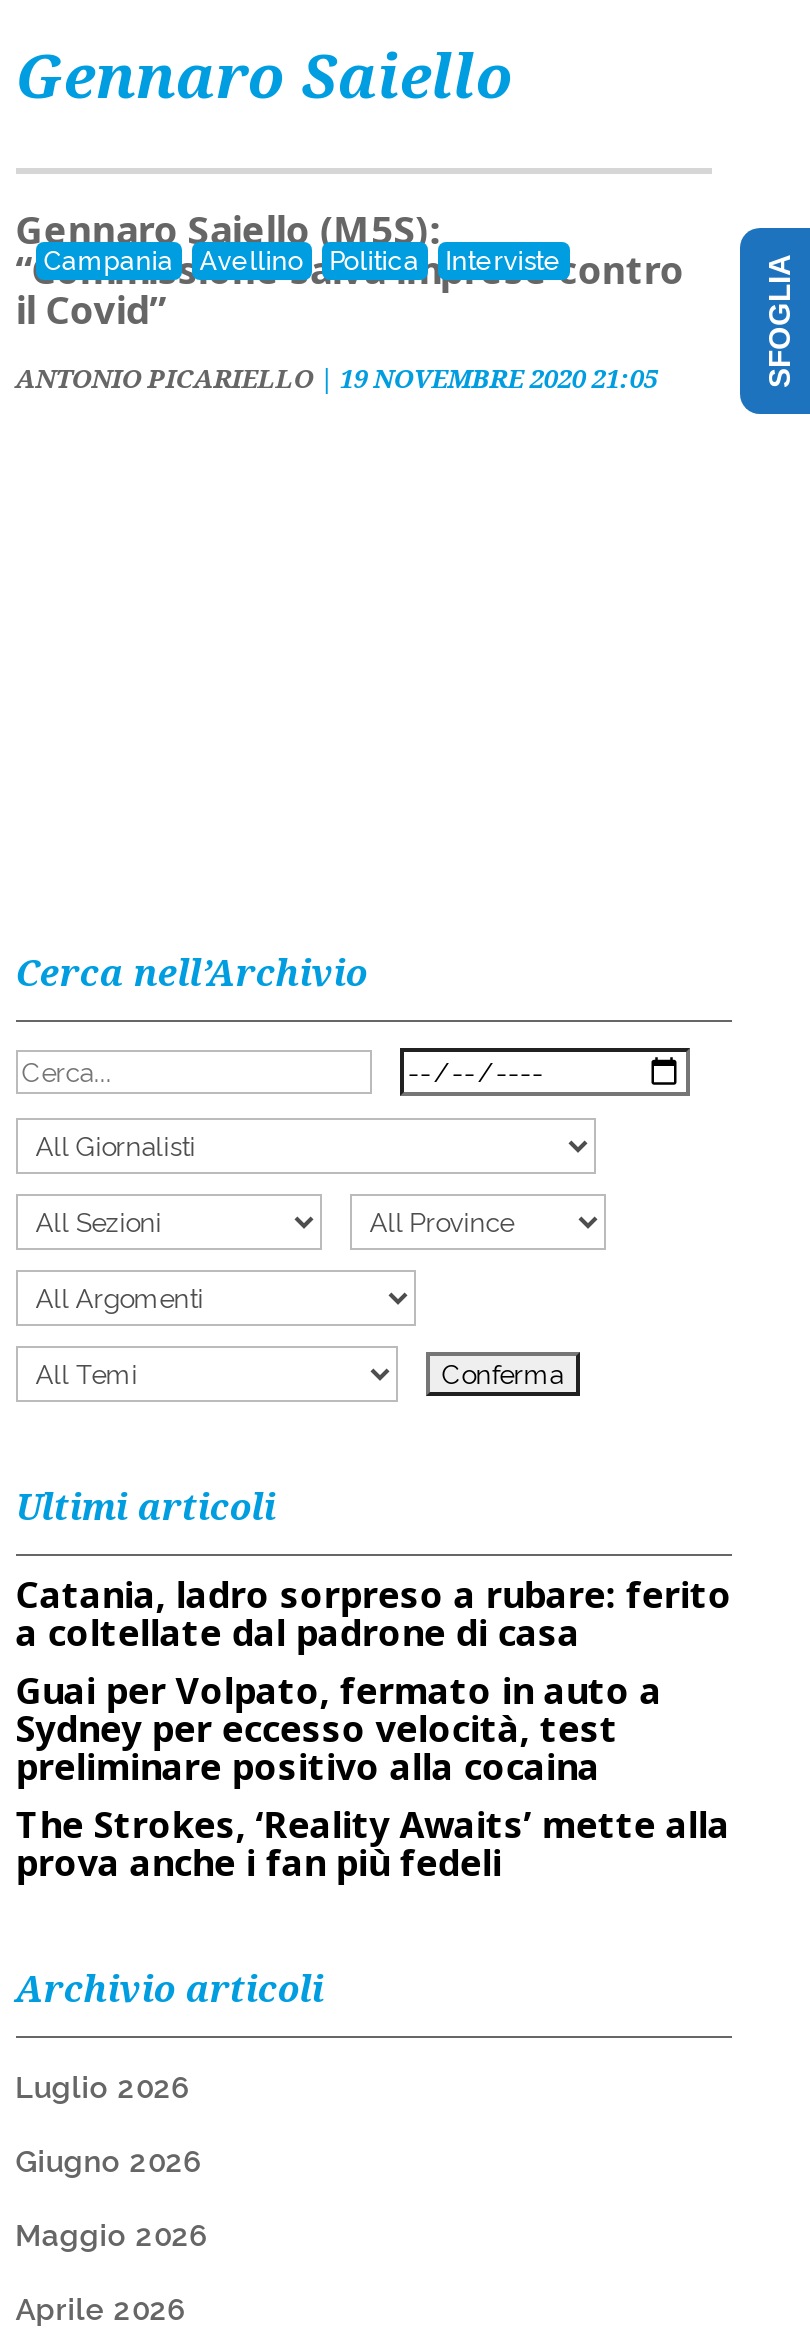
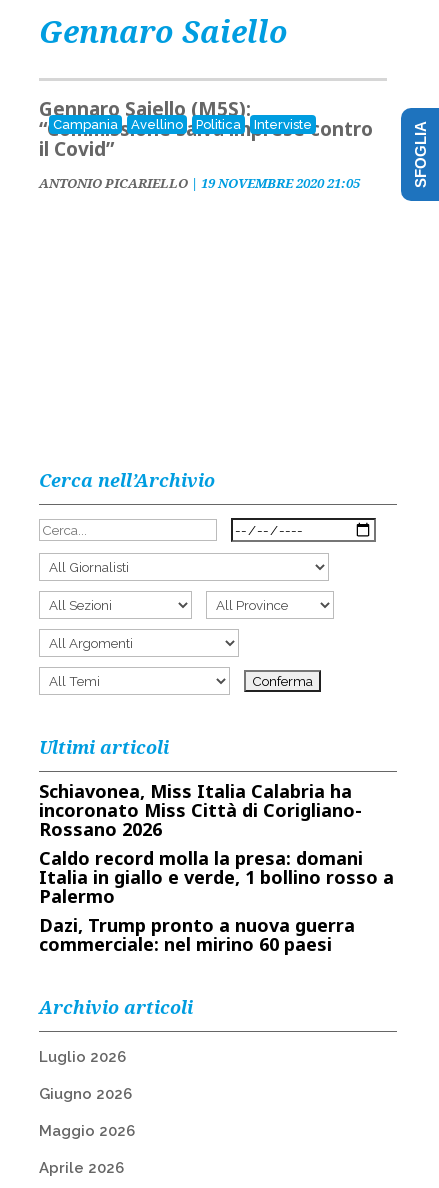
[16,1570,732,1886] Catania, ladro sorpreso a rubare: ferito | a coltellate dal padrone di casa | Guai per Volpato, fermato in auto a | Sydney per eccesso velocità, test | preliminare positivo alla cocaina | The Strokes, ‘Reality Awaits’ mette alla | prova anche i fan più fedeli -> [39,779,394,956] Schiavonea, Miss Italia Calabria ha | incoronato Miss Città di Corigliano- | Rossano 2026 | Caldo record molla la presa: domani | Italia in giallo e verde, 1 bollino rosso a | Palermo | Dazi, Trump pronto a nuova guerra | commerciale: nel mirino 60 paesi

